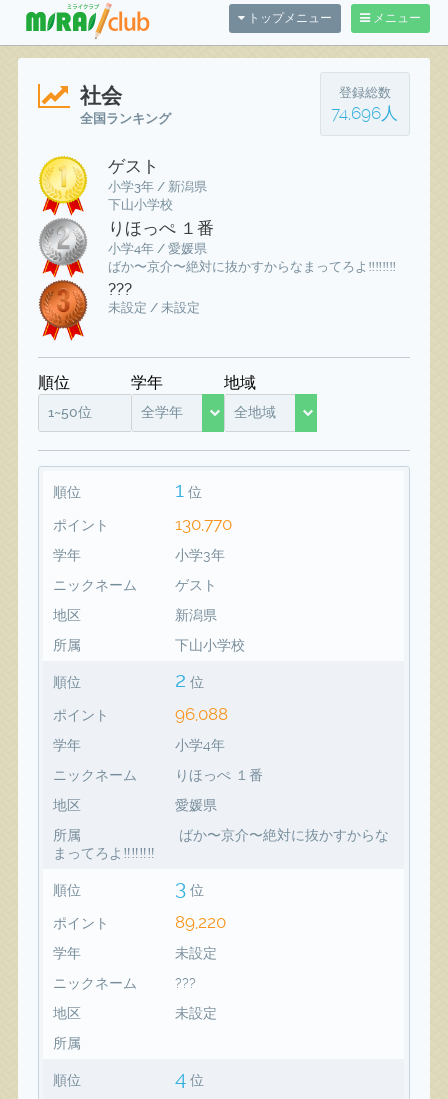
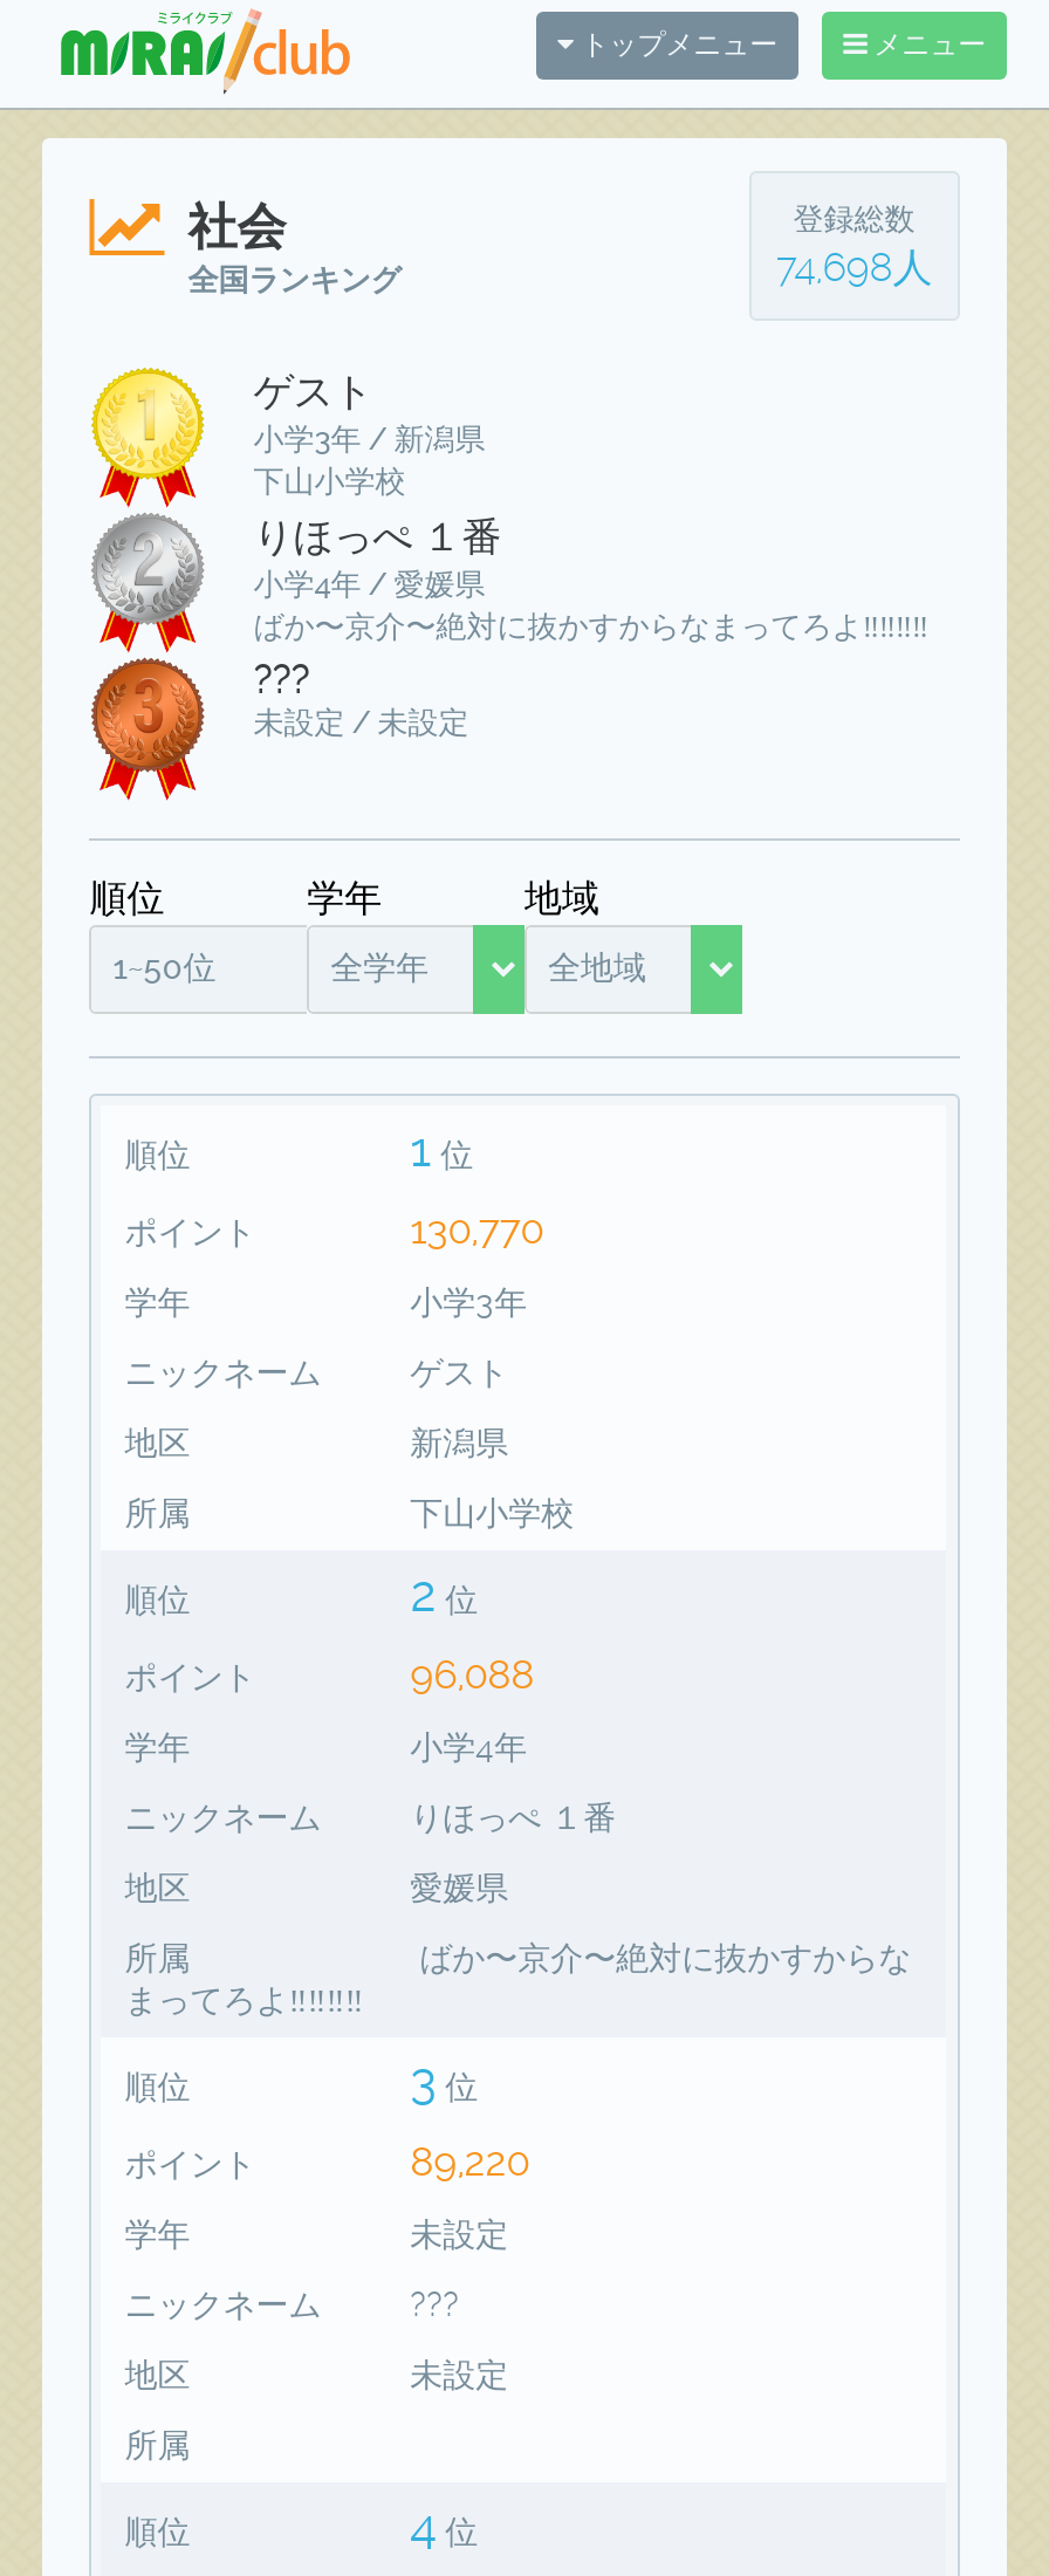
[331,103,398,123] 74,696人 -> [776,243,933,289] 74,698人

